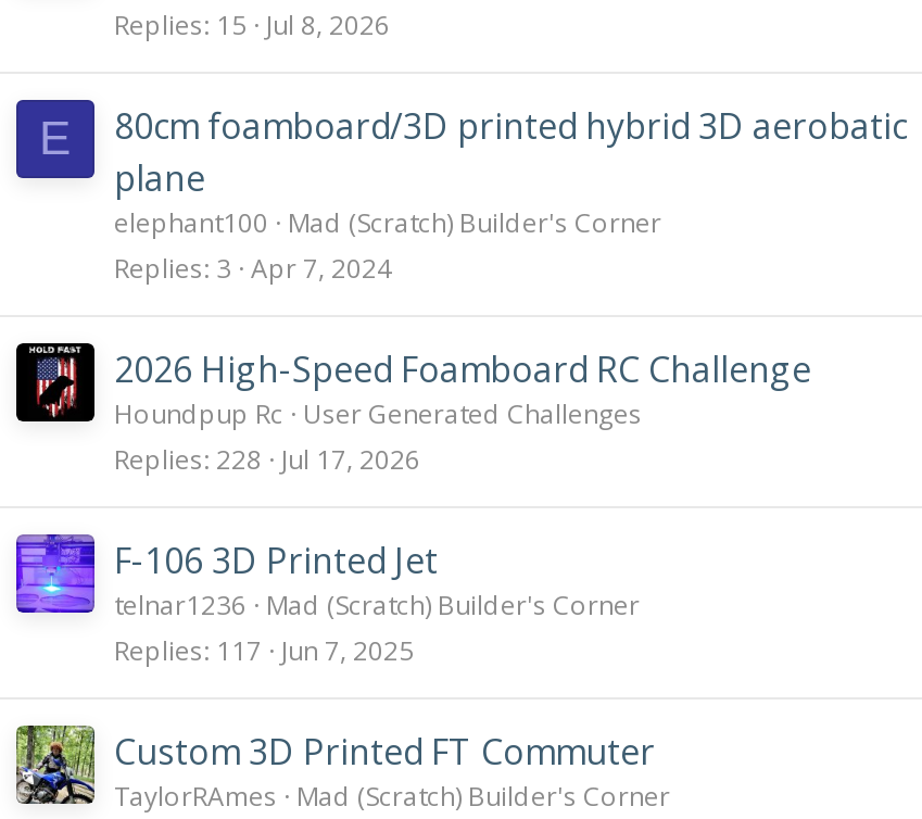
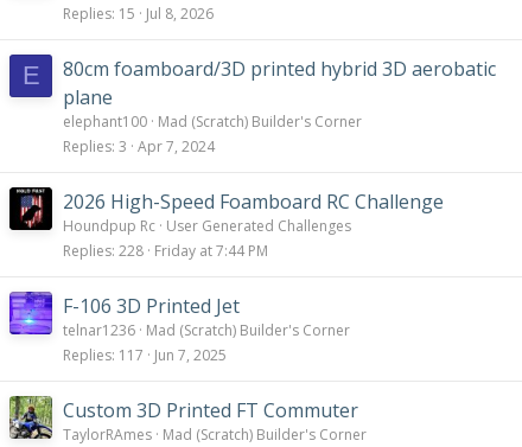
[114,440,420,477] Replies 228 Jul 17, 2026 -> [63,240,268,260] Replies 228 Friday at 7:44 PM

